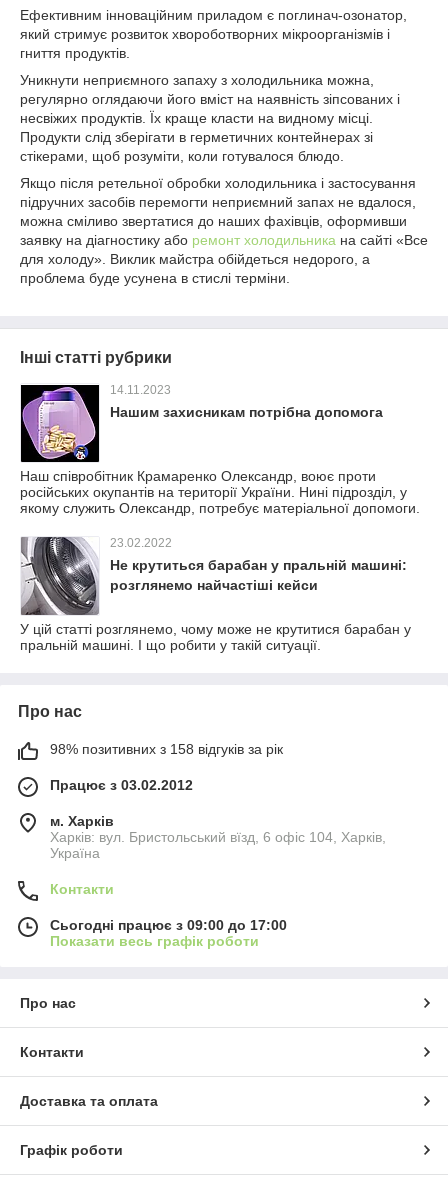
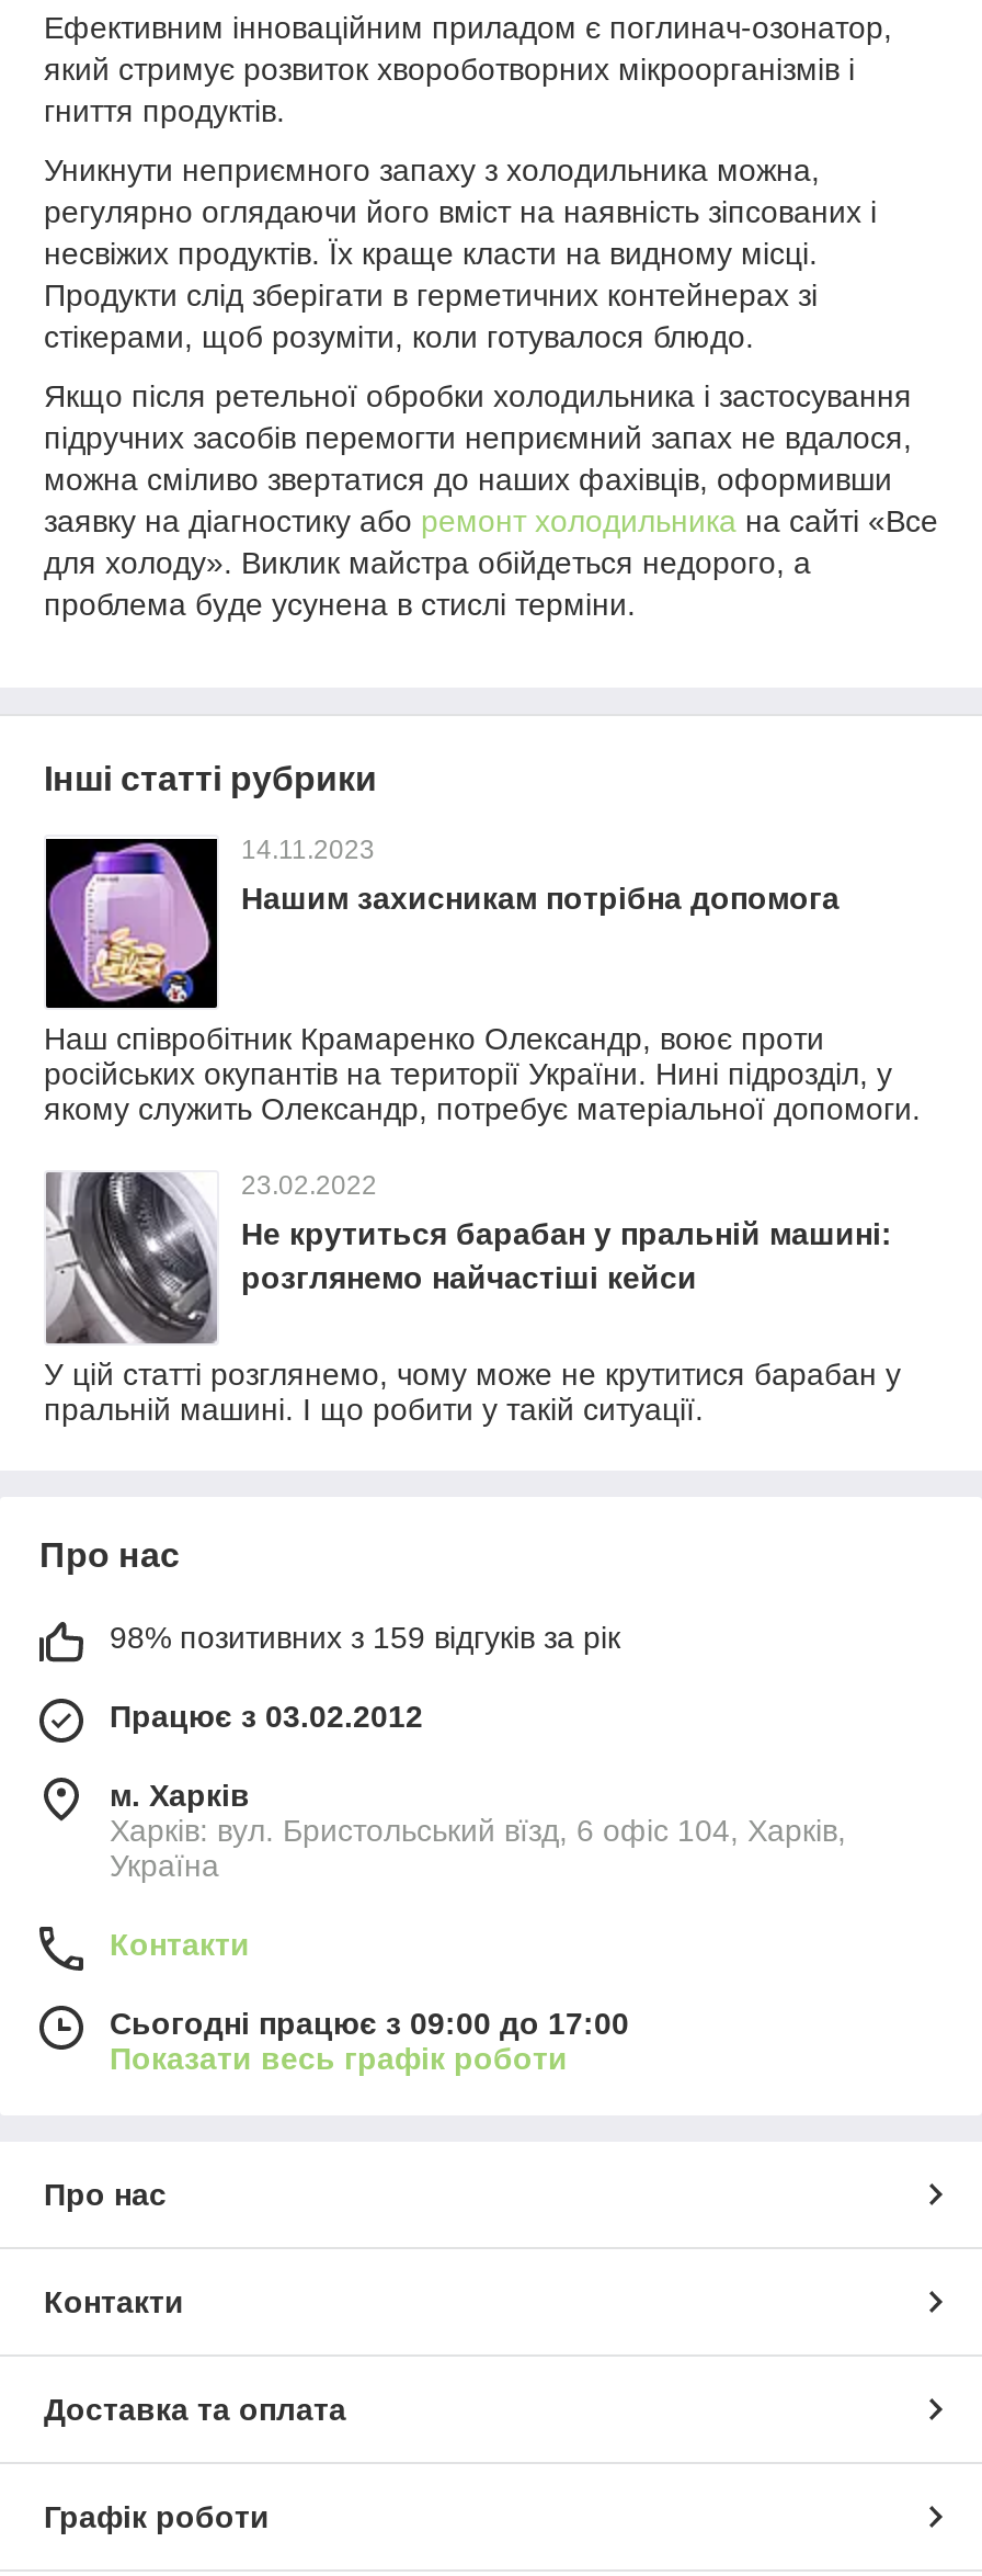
[50,741,283,757] 98% позитивних з 158 відгуків за рік -> [110,1621,620,1656] 98% позитивних з 159 відгуків за рік

